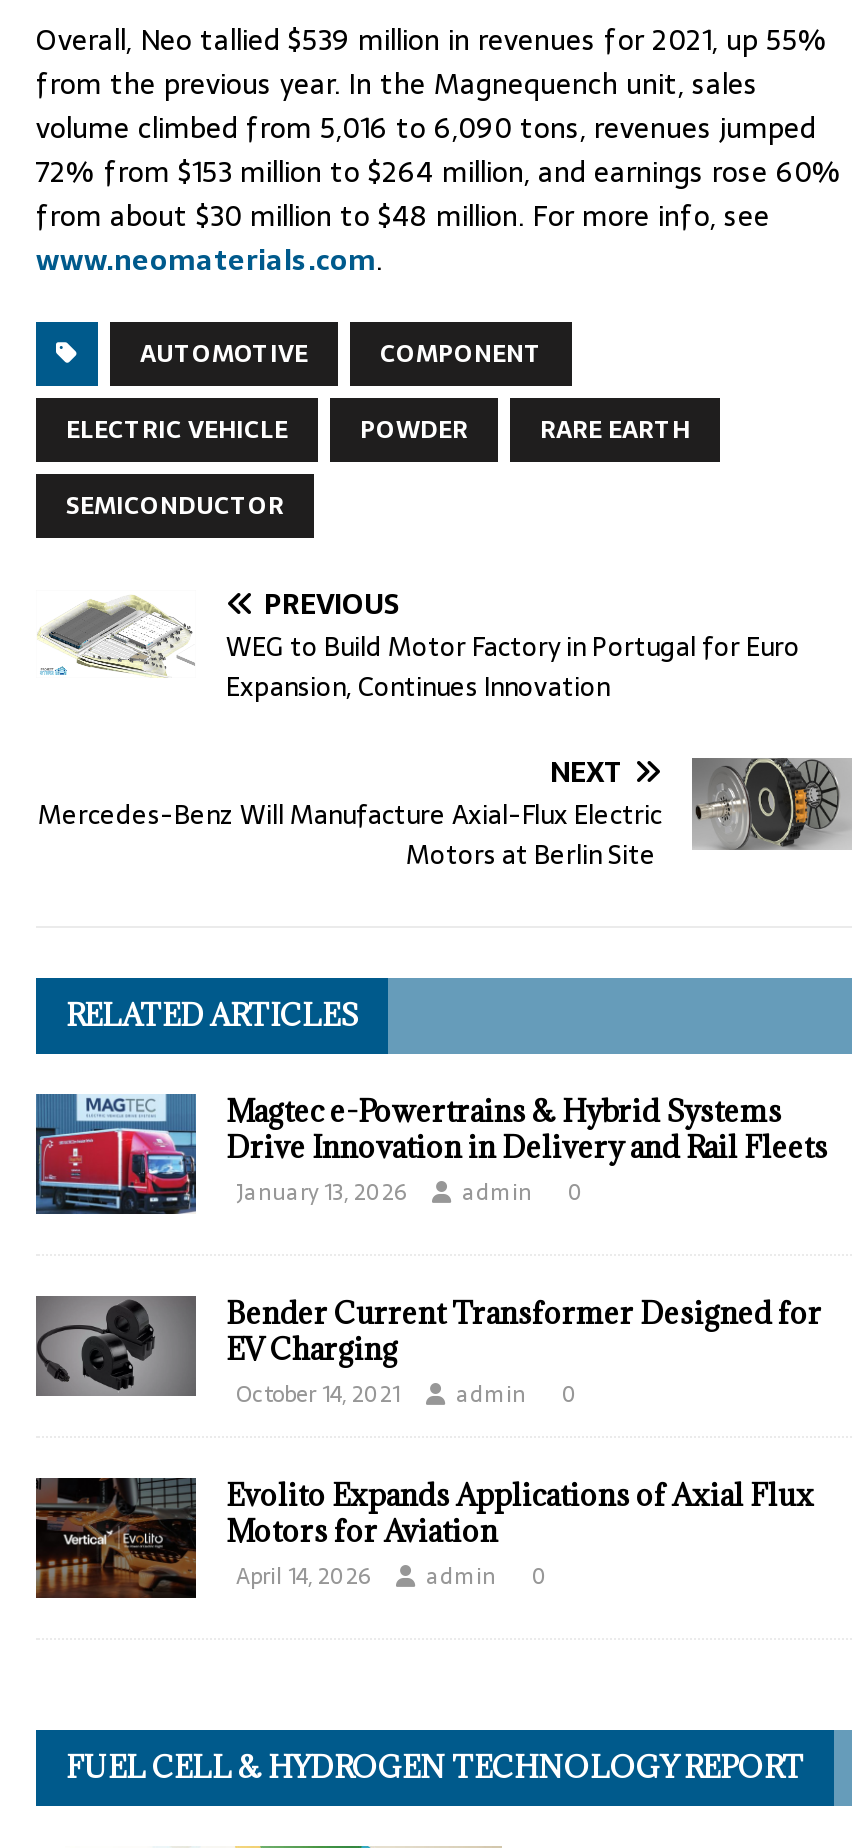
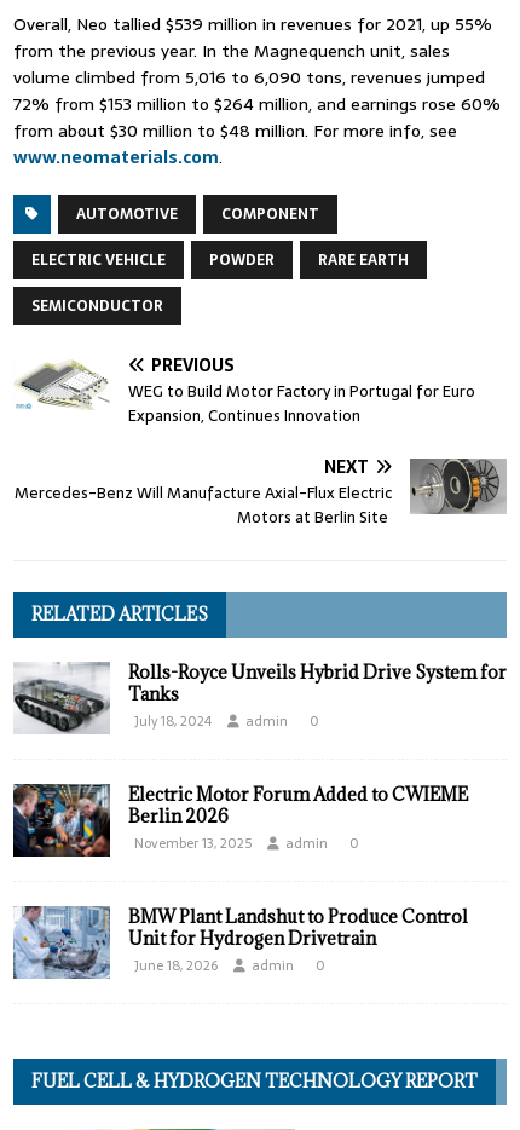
[34,1091,834,1216] [image] | Magtec e-Powertrains & Hybrid Systems | Drive Innovation in Delivery and Rail Fleets | January 13, 2026 -> [13,660,507,734] [image] | Rolls-Royce Unveils Hybrid Drive System for | Tanks | July 18, 2024
[36,1294,822,1412] [image] | Bender Current Transformer Designed for | EV Charging | October 14, 2021 -> [12,783,468,857] [image] | Electric Motor Forum Added to CWIEME | Berlin 2026 | November 13, 2025
[34,1475,814,1600] [image] | Evolito Expands Applications of Axial Flux | Motors for Aviation | April 14, 2026 -> [13,905,468,980] [image] | BMW Plant Landshut to Produce Control | Unit for Hydrogen Drivetrain | June 18, 2026

